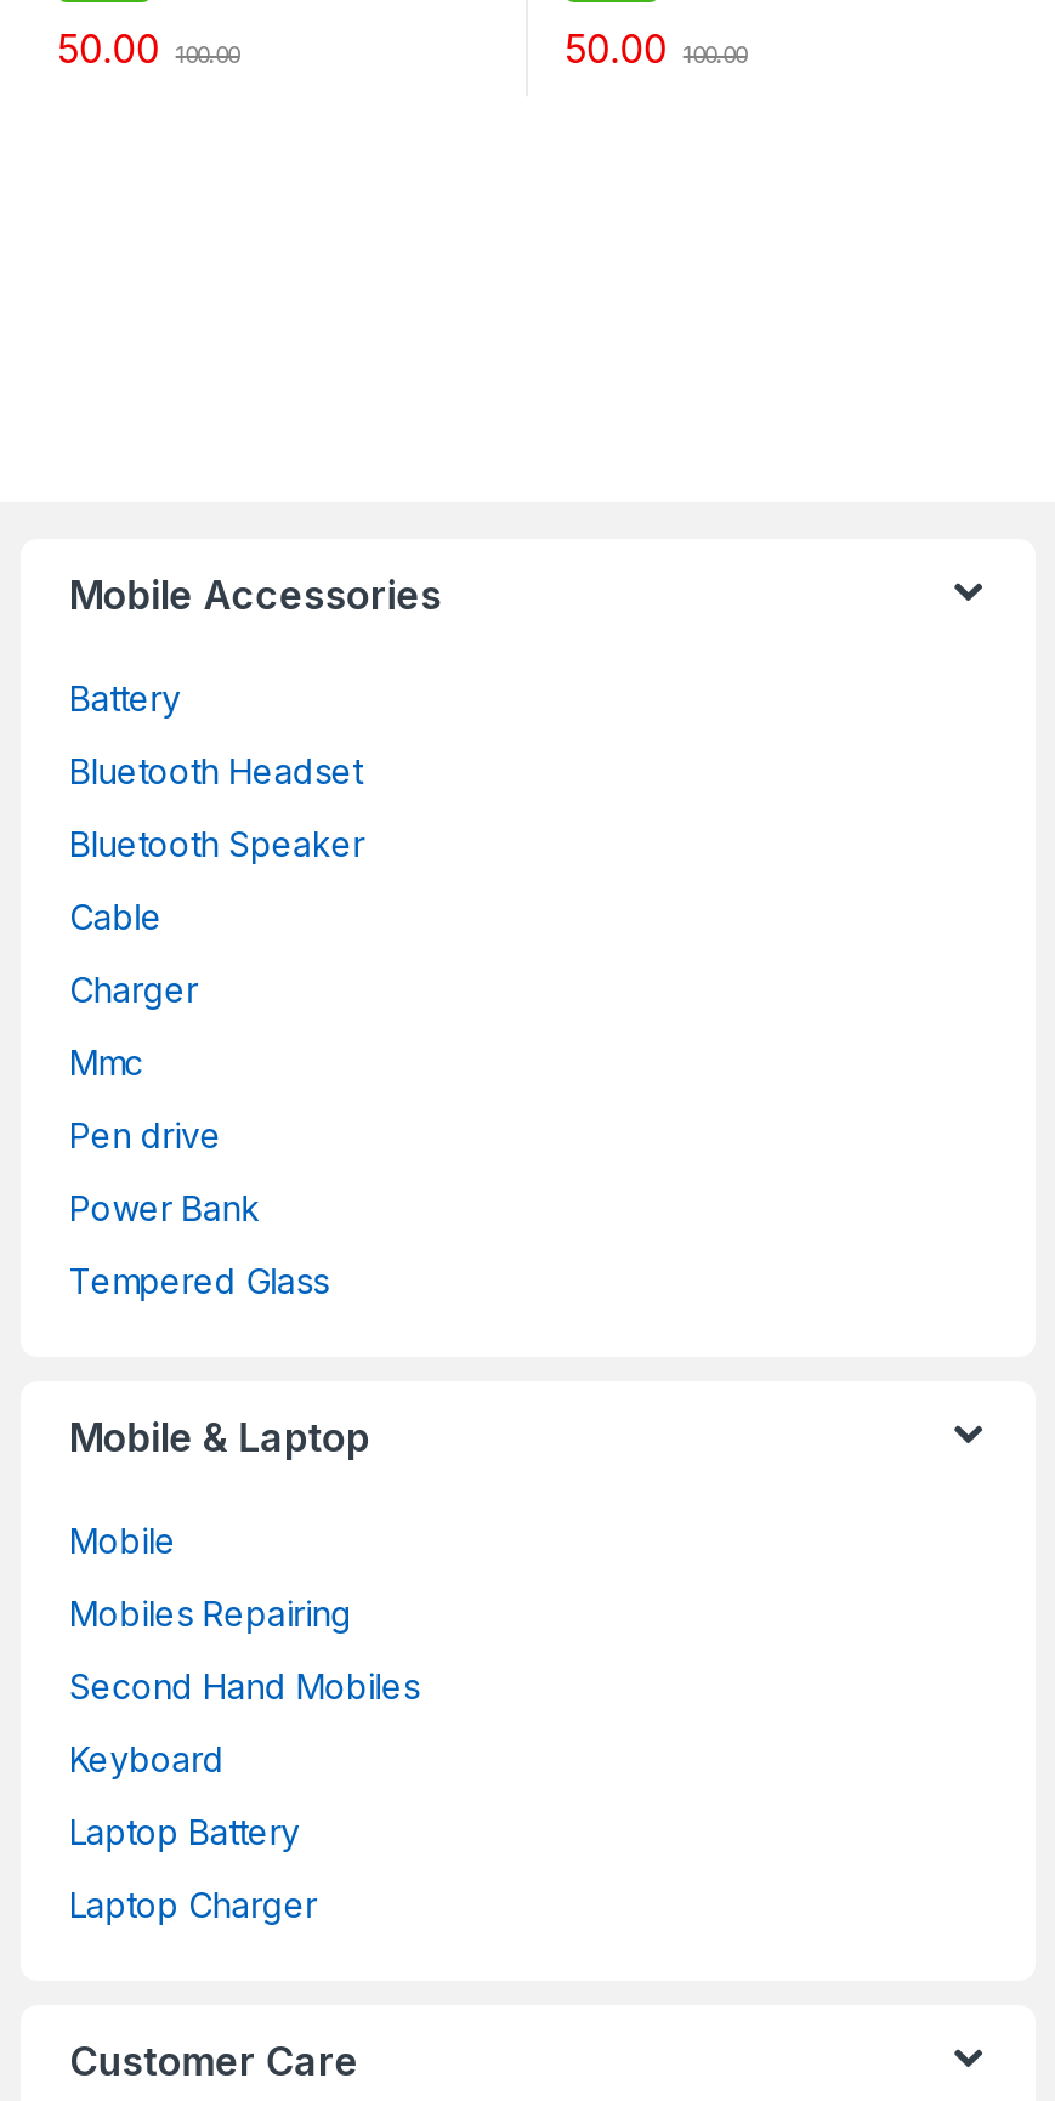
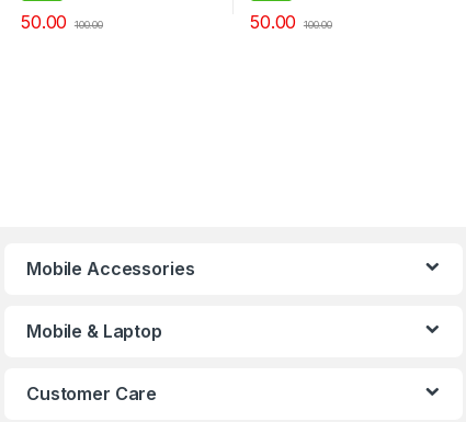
[69,677,364,1301] Battery | Bluetooth Headset | Bluetooth Speaker | Cable | Charger | Mmc | Pen drive | Power Bank | Tempered Glass -> none
[69,1519,420,1925] Mobile | Mobiles Repairing | Second Hand Mobiles | Keyboard | Laptop Battery | Laptop Charger -> none

